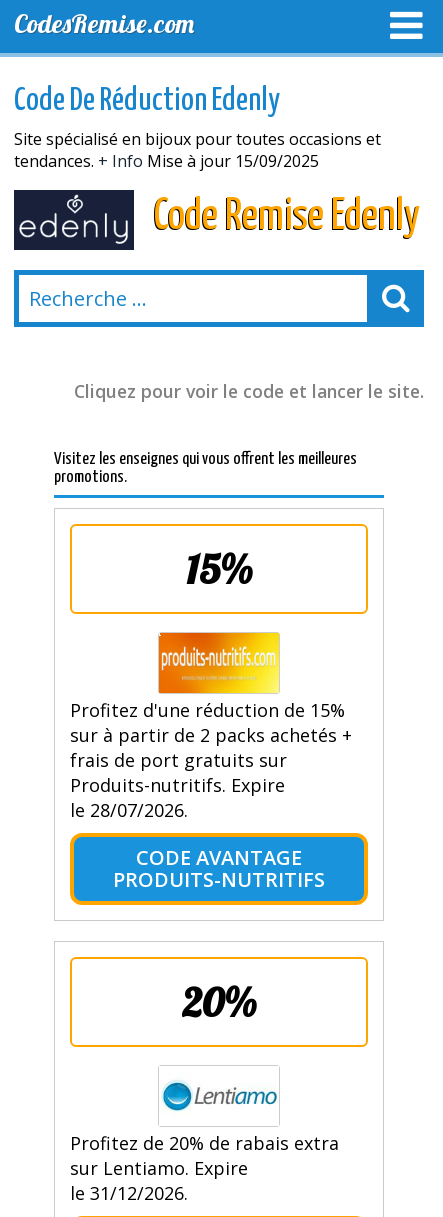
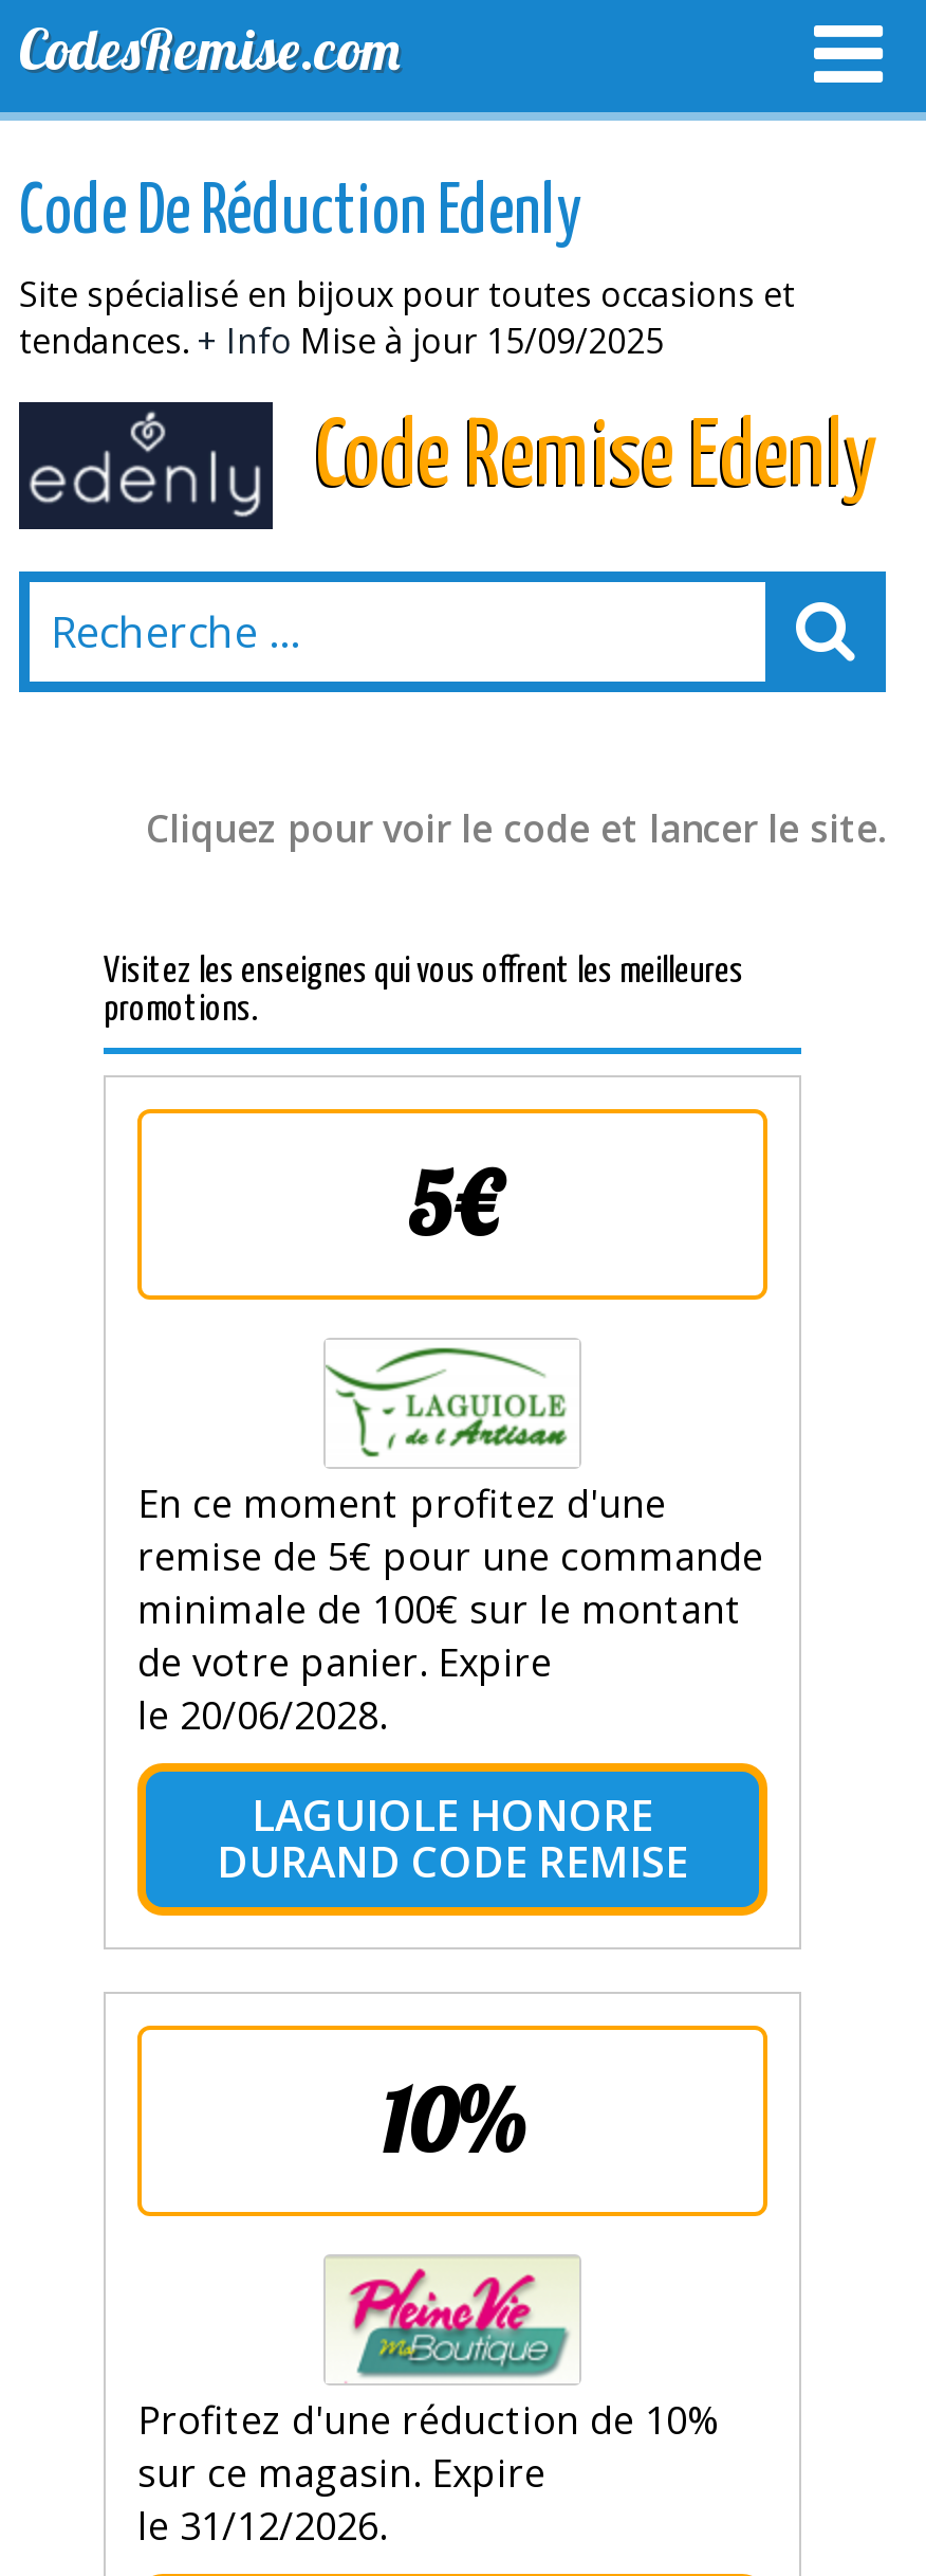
[186,544,252,594] 15% -> [408,1152,497,1258] 5€
[70,632,352,822] [image] | Profitez d'une réduction de 15% | sur à partir de 2 packs achetés + | frais de port gratuits sur | Produits-nutritifs. Expire | le 28/07/2026. -> [137,1340,763,1741] [image] | En ce moment profitez d'une | remise de 5€ pour une commande | minimale de 100€ sur le montant | de votre panier. Expire | le 20/06/2028.
[113,844,325,893] CODE AVANTAGE | PRODUITS-NUTRITIFS -> [217,1787,688,1891] LAGUIOLE HONORE | DURAND CODE REMISE
[182,977,256,1027] 20% -> [382,2069,523,2175] 10%
[70,1067,339,1180] [image] | Profitez de 20% de rabais extra | sur Lentiamo. Expire -> [137,2256,719,2499] [image] | Profitez d'une réduction de 10% | sur ce magasin. Expire

